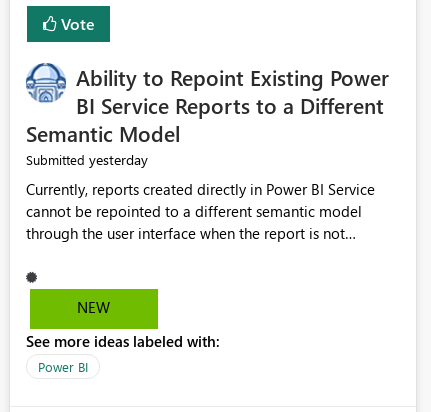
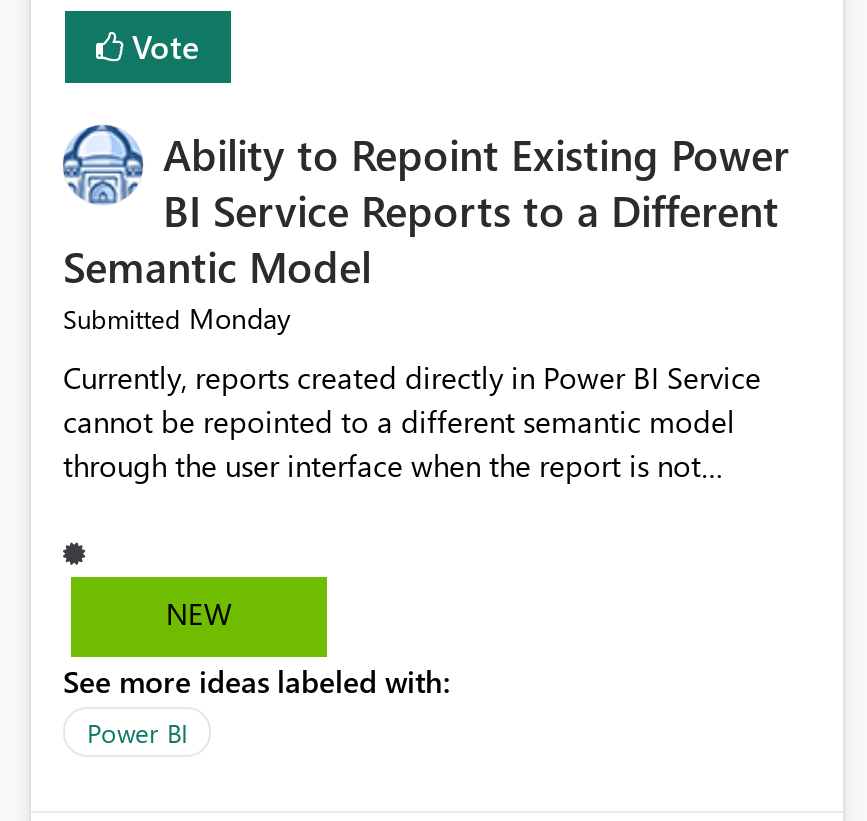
[26,150,148,169] Submitted yesterday -> [63,300,291,338] Submitted Monday

